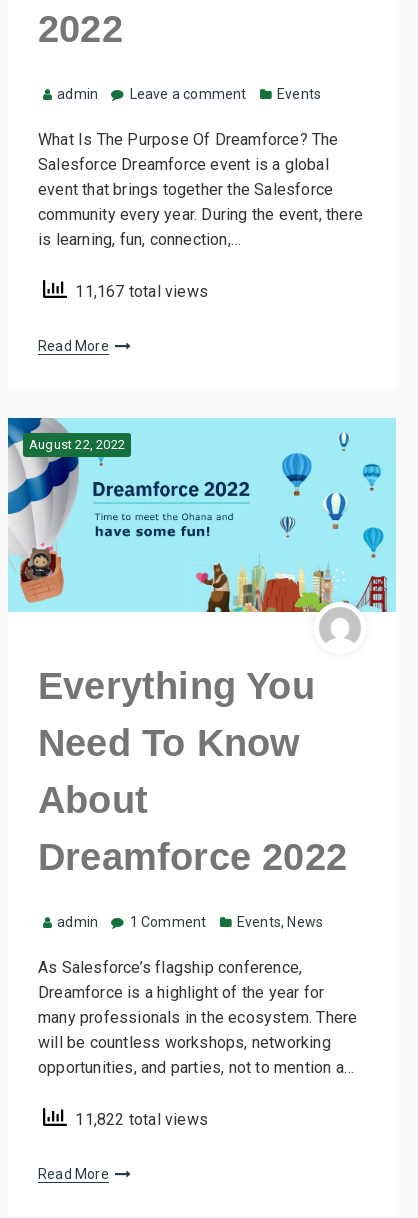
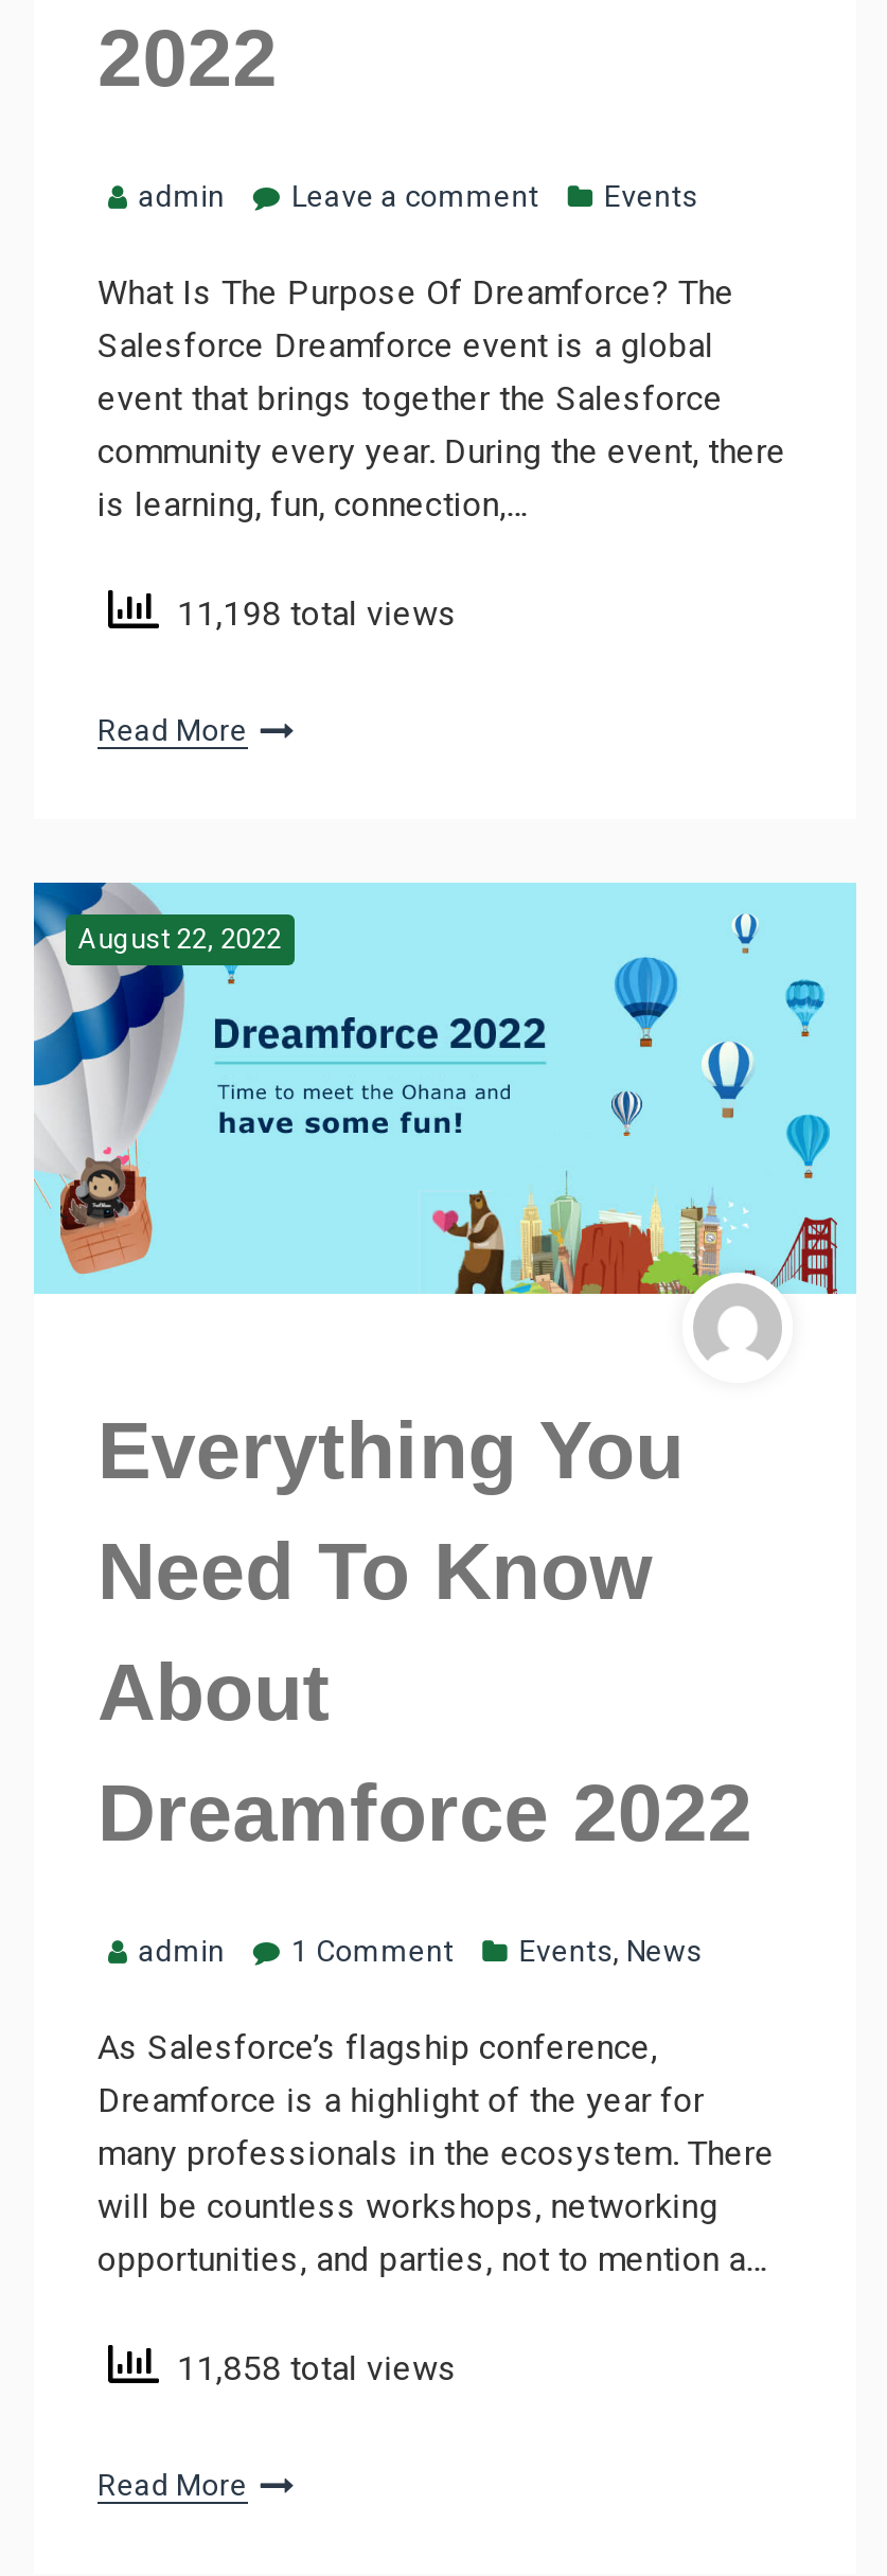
[67,282,208,301] 11,167 total views -> [159,594,458,635] 11,198 total views
[67,1110,208,1129] 11,822 total views -> [159,2349,458,2389] 11,858 total views

